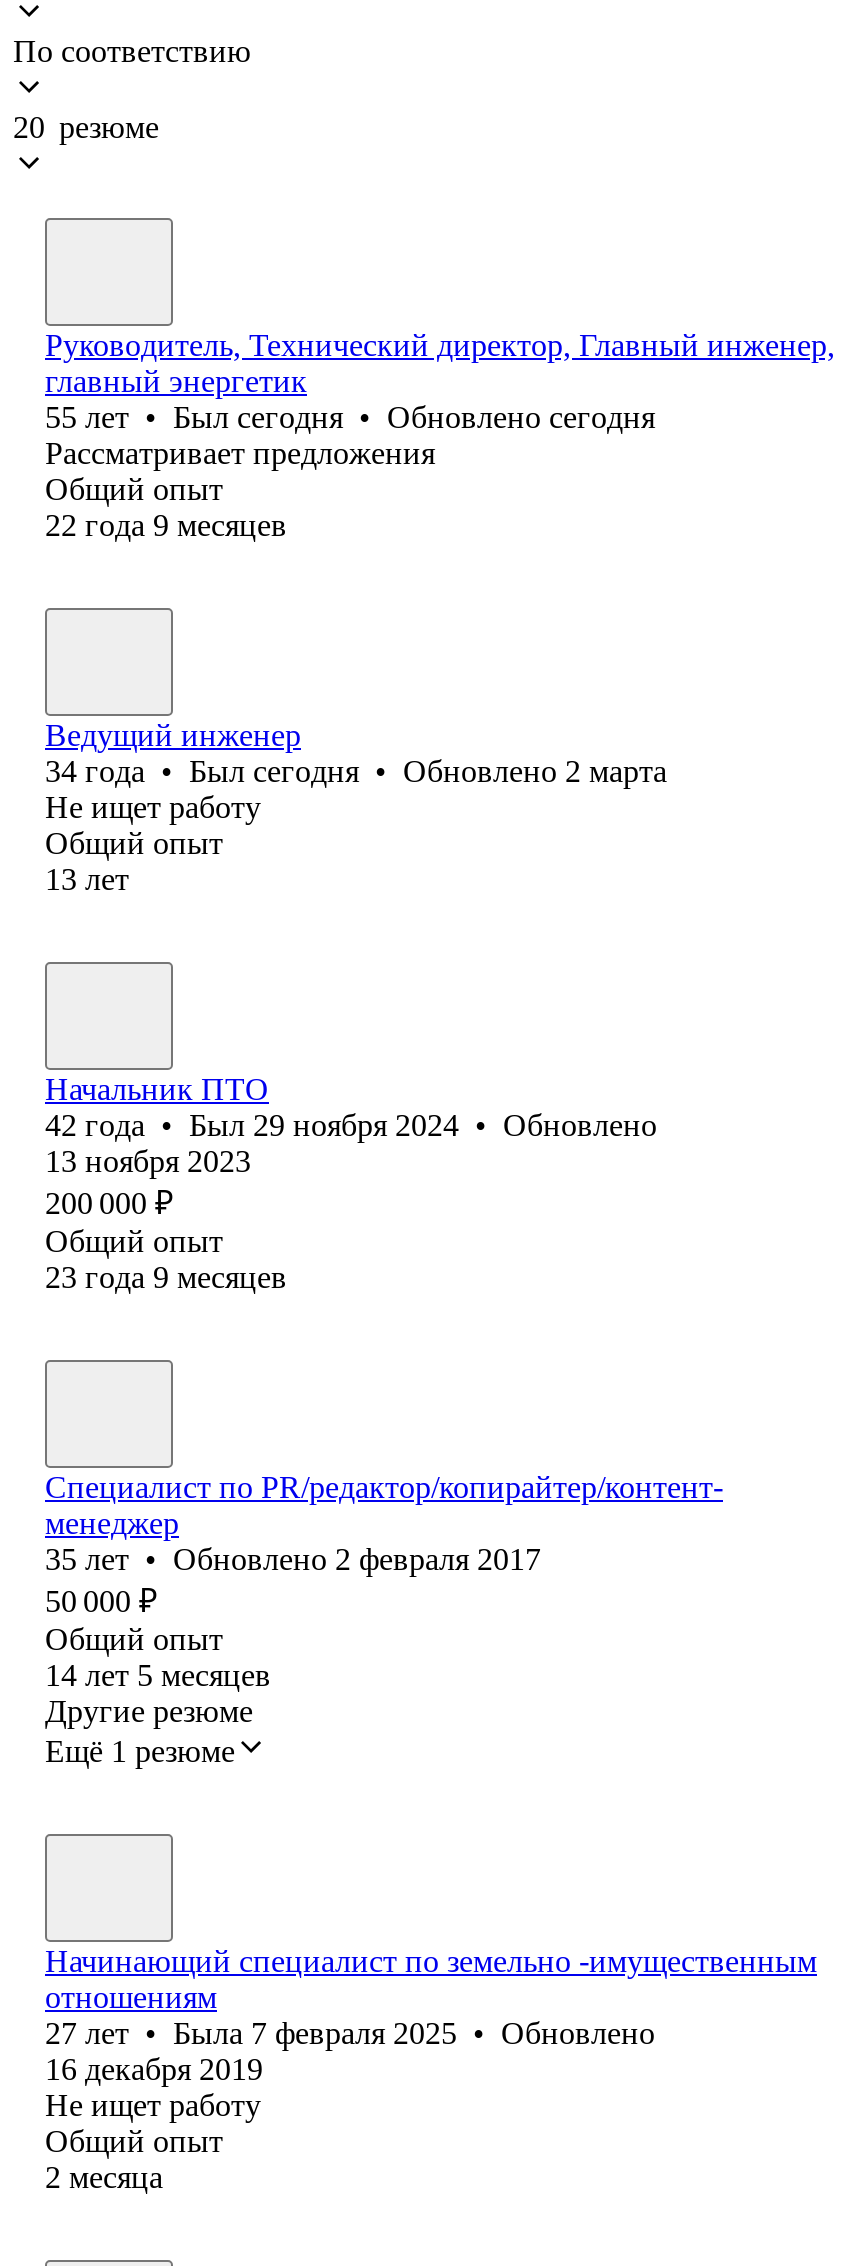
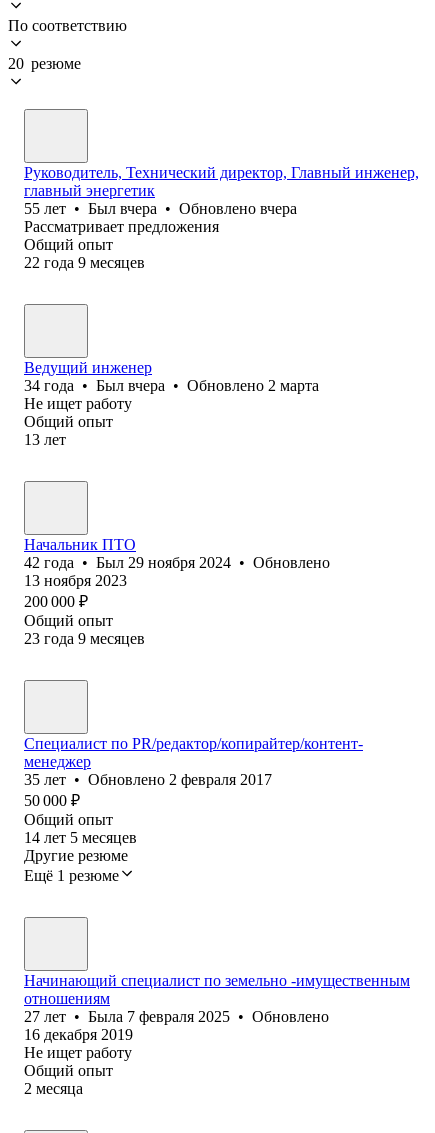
[45,400,655,434] 55 лет • Был сегодня • Обновлено сегодня -> [24,200,297,217] 55 лет • Был вчера • Обновлено вчера
[45,754,667,788] 34 года • Был сегодня • Обновлено 2 марта -> [24,377,319,394] 34 года • Был вчера • Обновлено 2 марта

